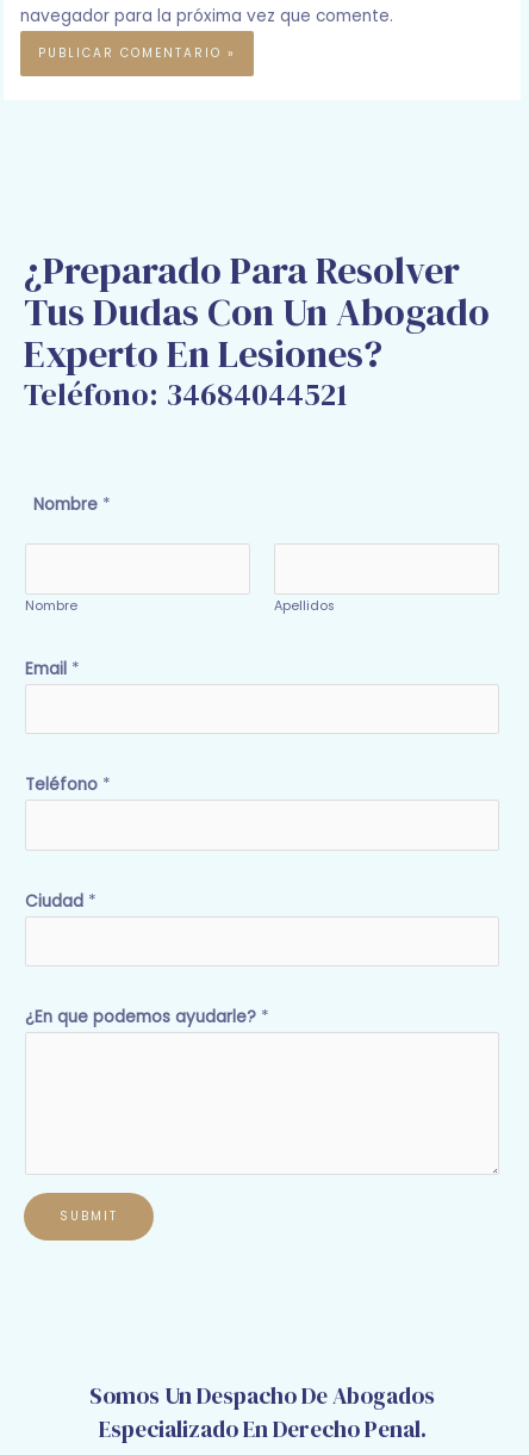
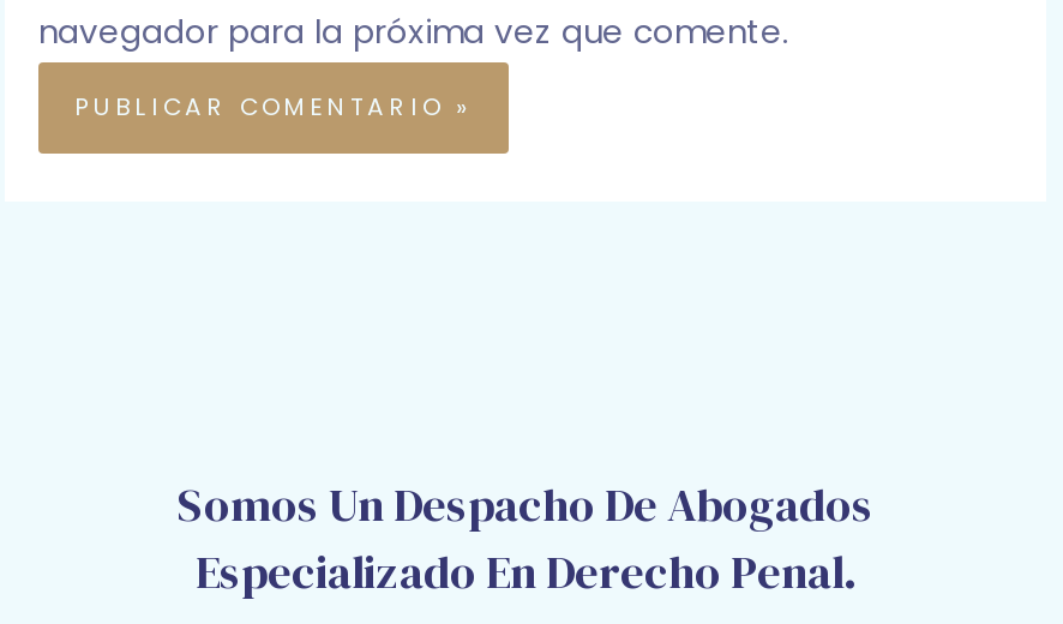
[24,244,490,516] ¿Preparado Para Resolver | Tus Dudas Con Un Abogado | Experto En Lesiones? | Teléfono: 34684044521 | Nombre * -> none
[25,597,335,680] Nombre | Apellidos | Email * -> none
[25,774,111,796] Teléfono * -> none
[25,890,97,912] Ciudad * -> none
[25,1006,269,1029] ¿En que podemos ayudarle? * -> none
[60,1207,118,1225] SUBMIT -> none

